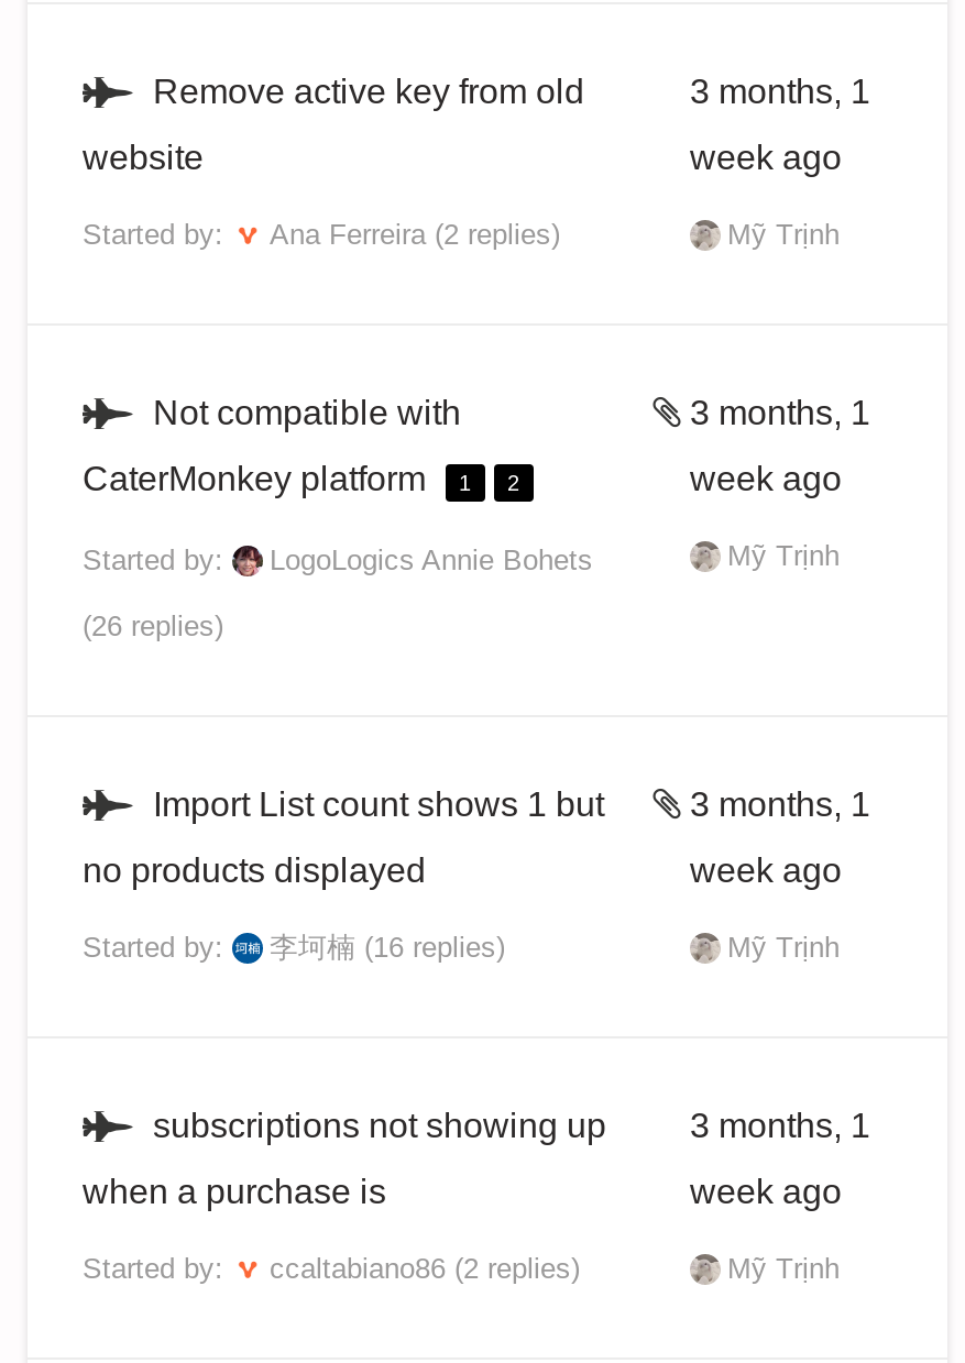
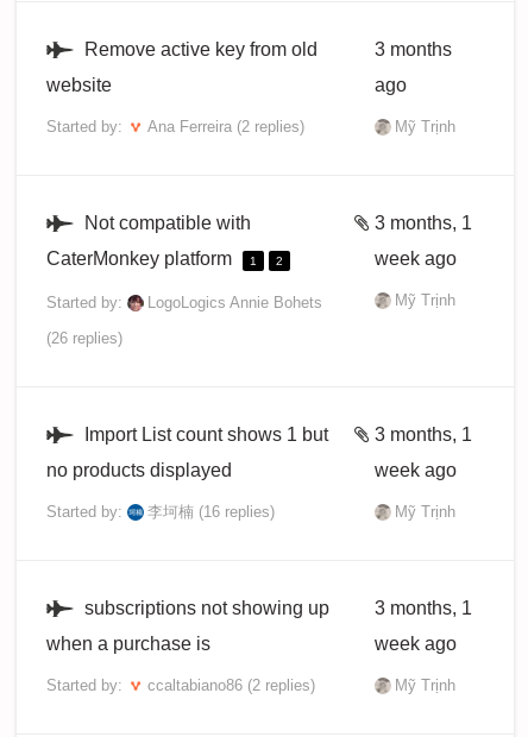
[690,72,870,110] 3 months, 1 -> [375,39,452,59] 3 months
[690,138,842,176] week ago -> [375,75,407,95] ago

